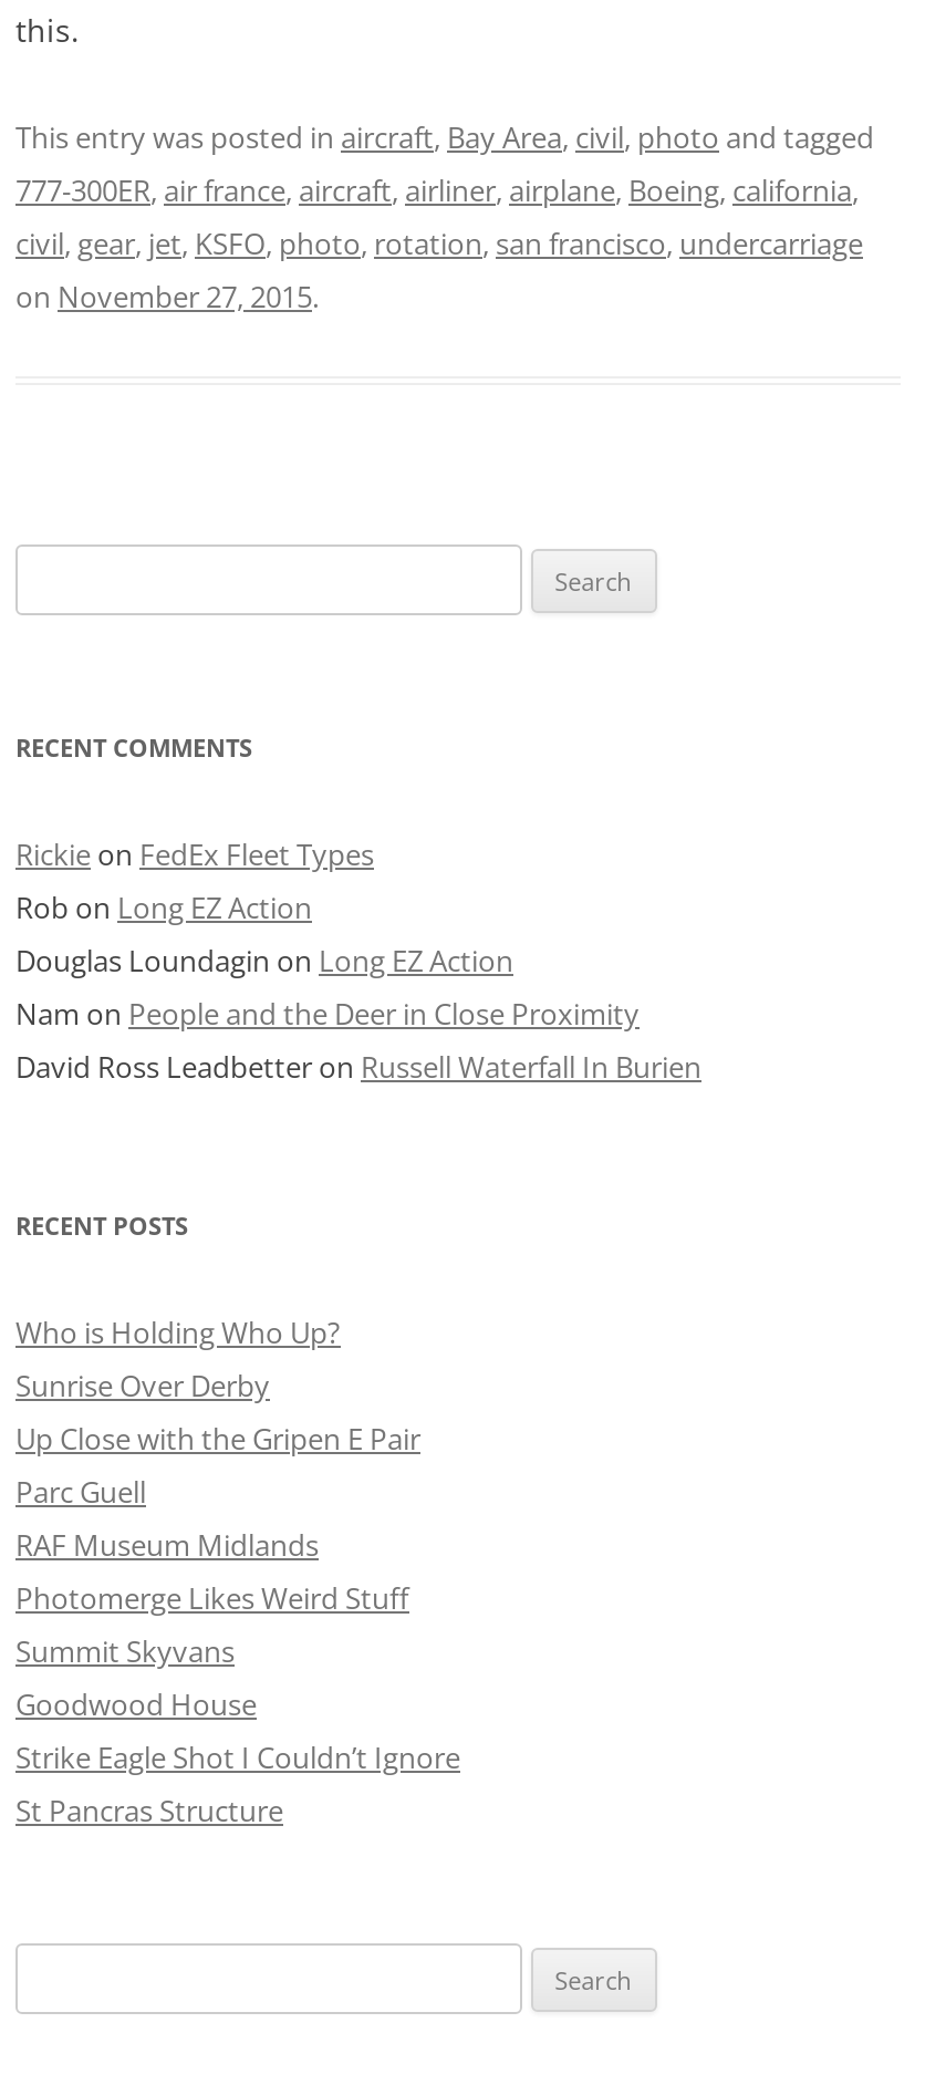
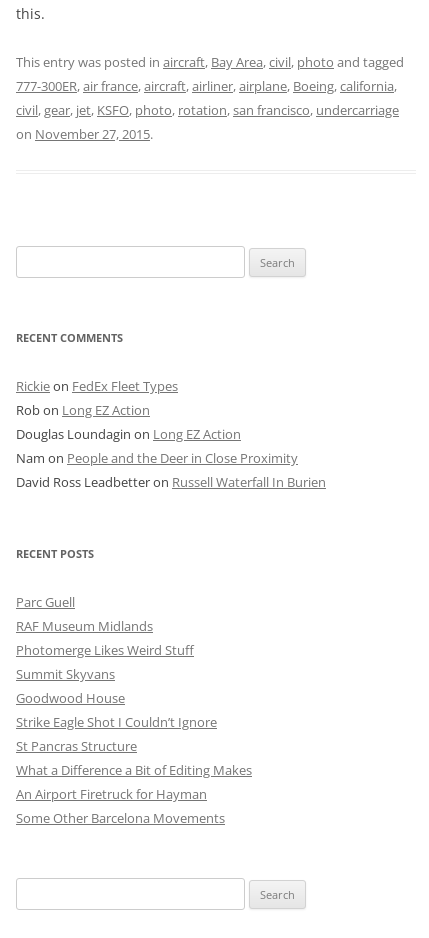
[15,1313,420,1459] Who is Holding Who Up? | Sunrise Over Derby | Up Close with the Gripen E Pair -> none
moved [15,1472,460,1830] -> [16,593,217,755]: Parc Guell | RAF Museum Midlands | Photomerge Likes Weird Stuff | Summit Skyvans | Goodwood House | Strike Eagle Shot I Couldn’t Ignore | St Pancras Structure
none -> [16,761,252,827] What a Difference a Bit of Editing Makes | An Airport Firetruck for Hayman | Some Other Barcelona Movements

